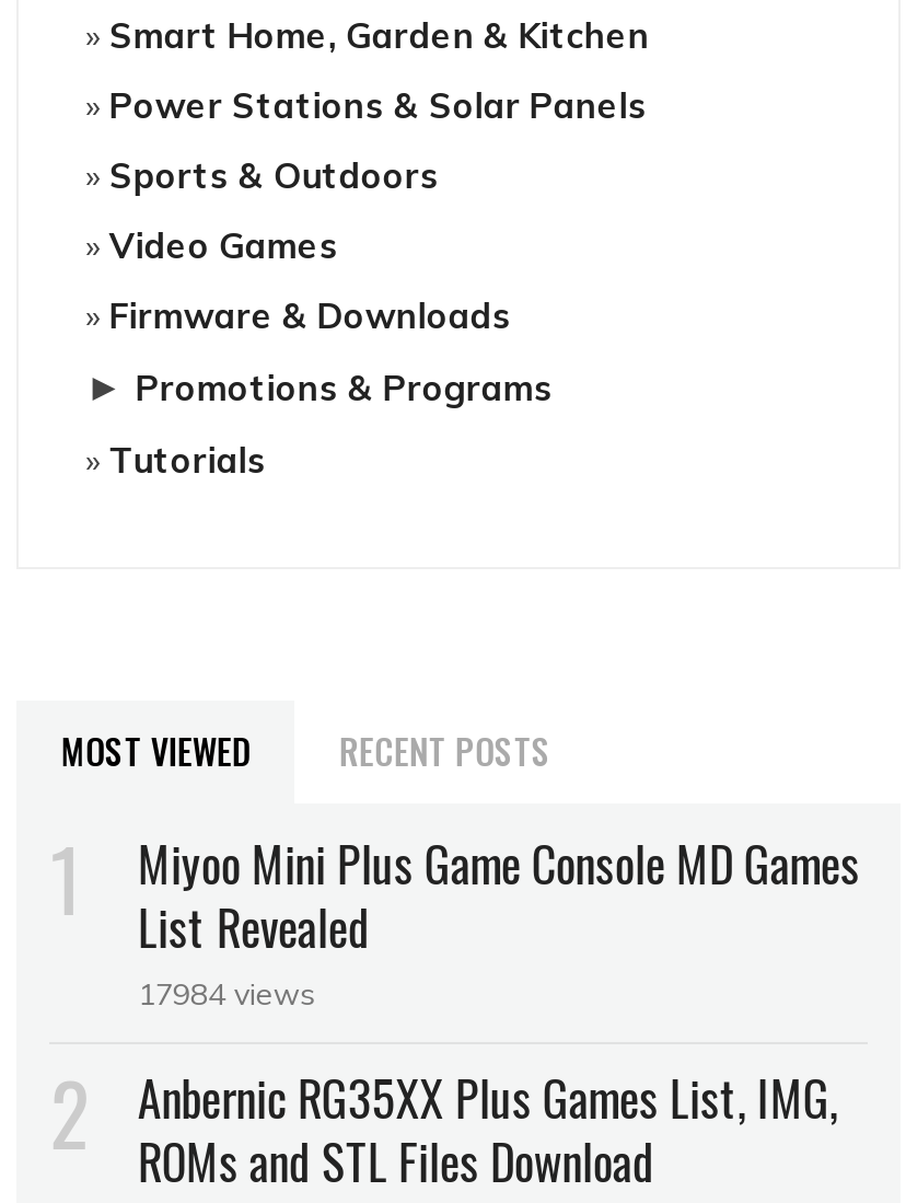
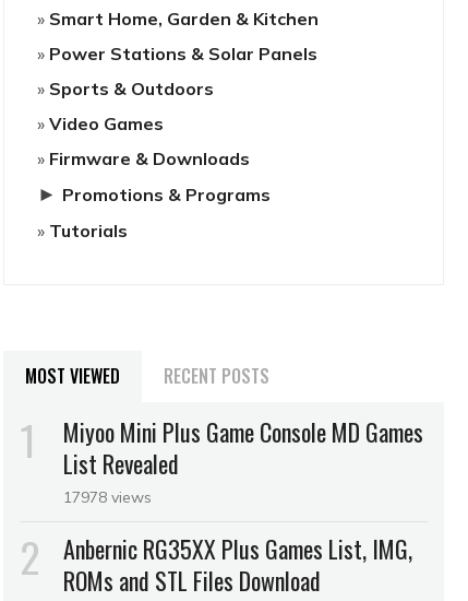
[138,974,315,1014] 17984 views -> [64,487,152,507] 17978 views

